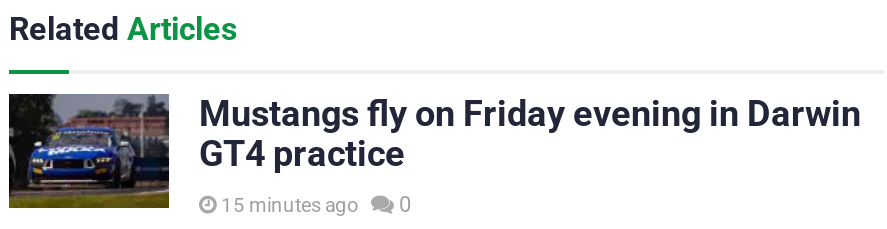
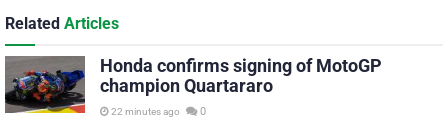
[9,91,861,210] [image] | Mustangs fly on Friday evening in Darwin | GT4 practice -> [4,55,382,114] [image] | Honda confirms signing of MotoGP | champion Quartararo
[217,191,411,217] 15 minutes ago 0 -> [109,105,206,118] 22 minutes ago 0

